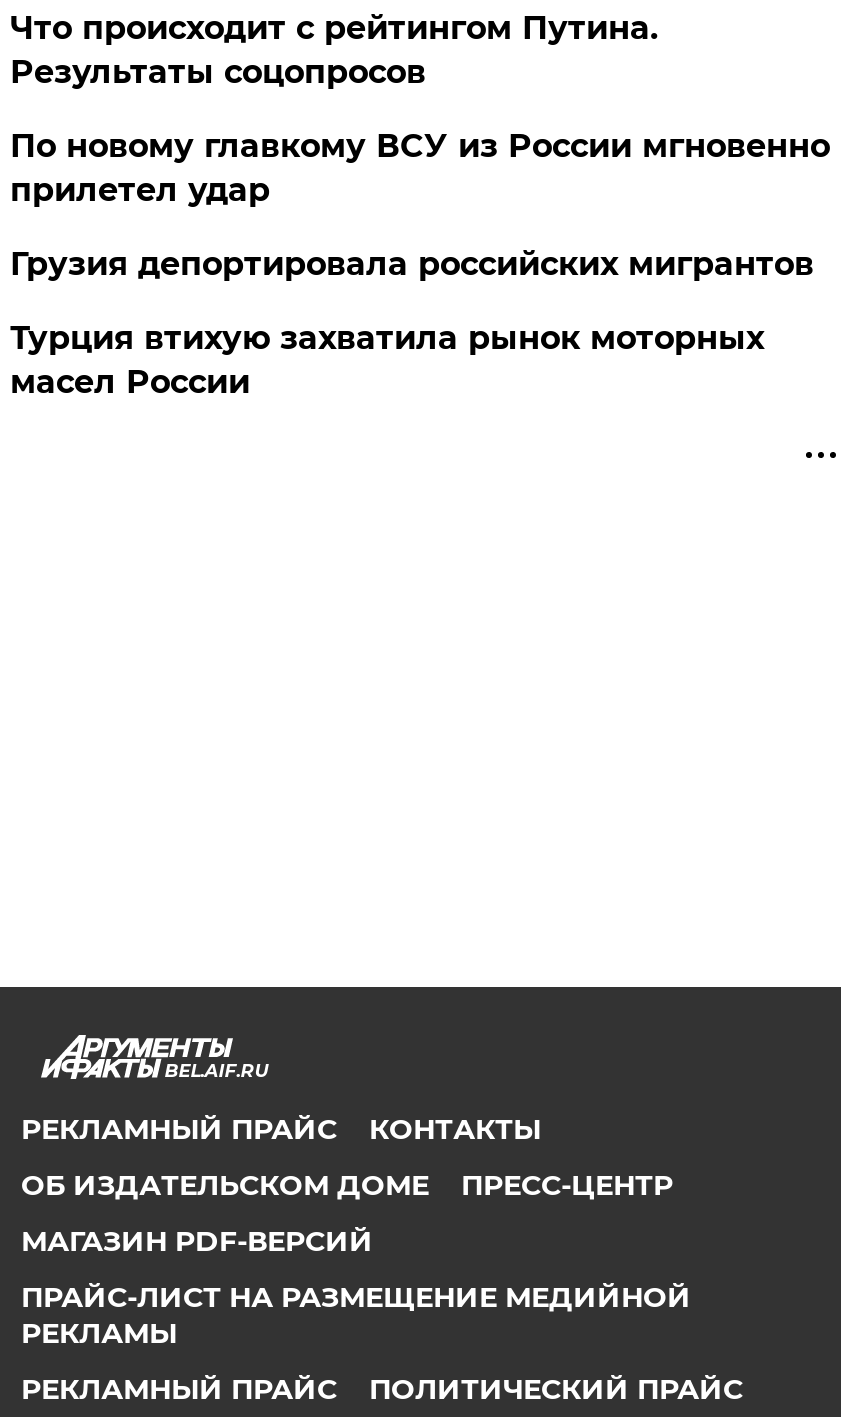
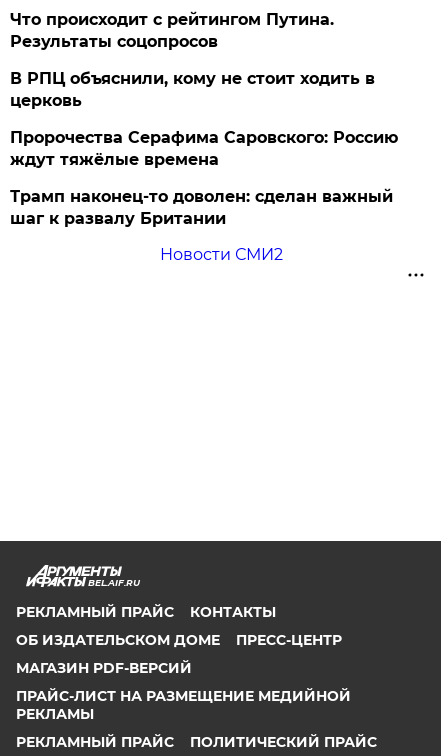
[10,127,830,401] По новому главкому ВСУ из России мгновенно | прилетел удар | Грузия депортировала российских мигрантов | Турция втихую захватила рынок моторных | масел России -> [10,69,398,264] В РПЦ объяснили, кому не стоит ходить в | церковь | Пророчества Серафима Саровского: Россию | ждут тяжёлые времена | Трамп наконец-то доволен: сделан важный | шаг к развалу Британии | Новости СМИ2

